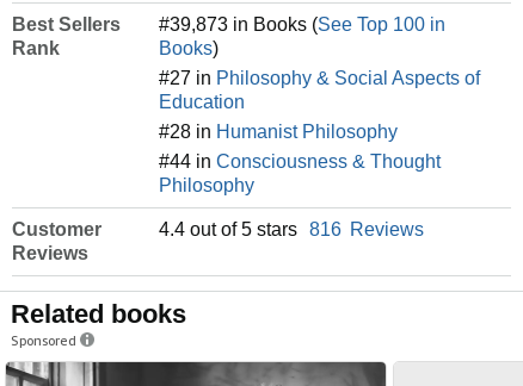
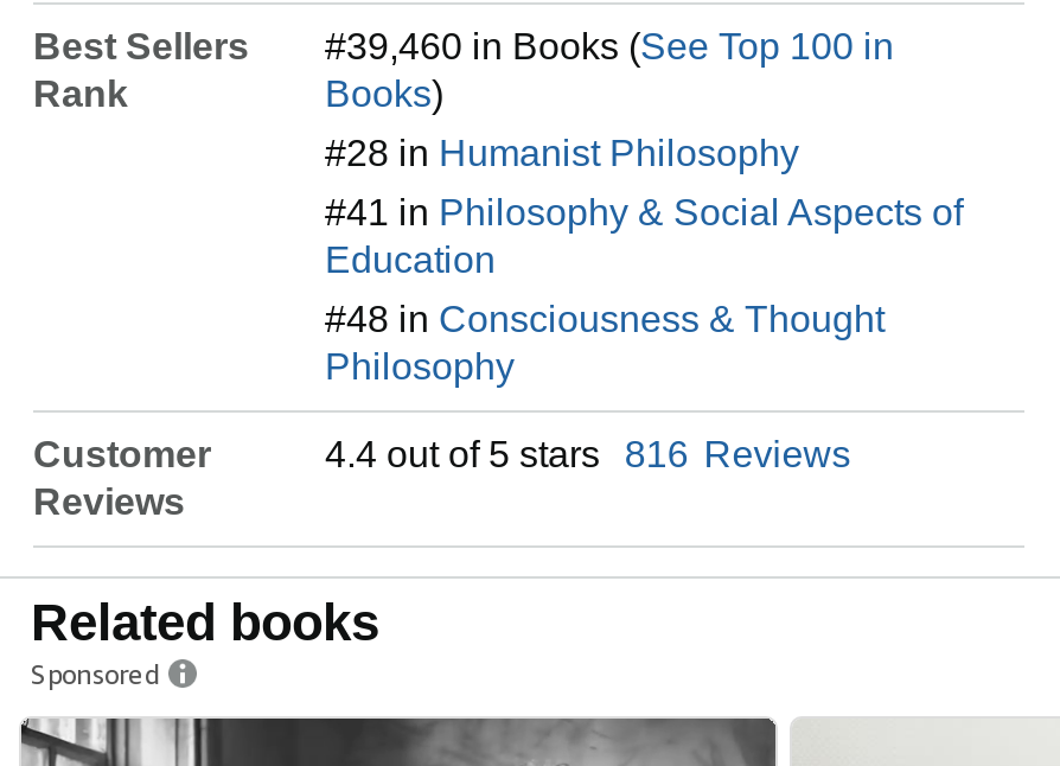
[159,14,445,35] #39,873 in Books (See Top 100 in -> [325,26,894,67] #39,460 in Books (See Top 100 in
[159,68,480,88] #27 in Philosophy & Social Aspects of -> [325,192,963,233] #41 in Philosophy & Social Aspects of
moved [159,92,245,112] -> [325,240,496,280]: Education
moved [159,122,398,142] -> [325,133,799,173]: #28 in Humanist Philosophy
[159,151,441,172] #44 in Consciousness & Thought -> [325,299,885,339] #48 in Consciousness & Thought

